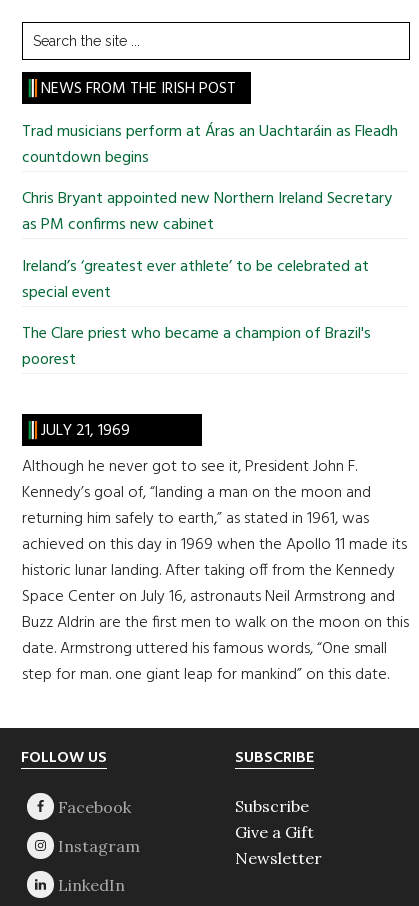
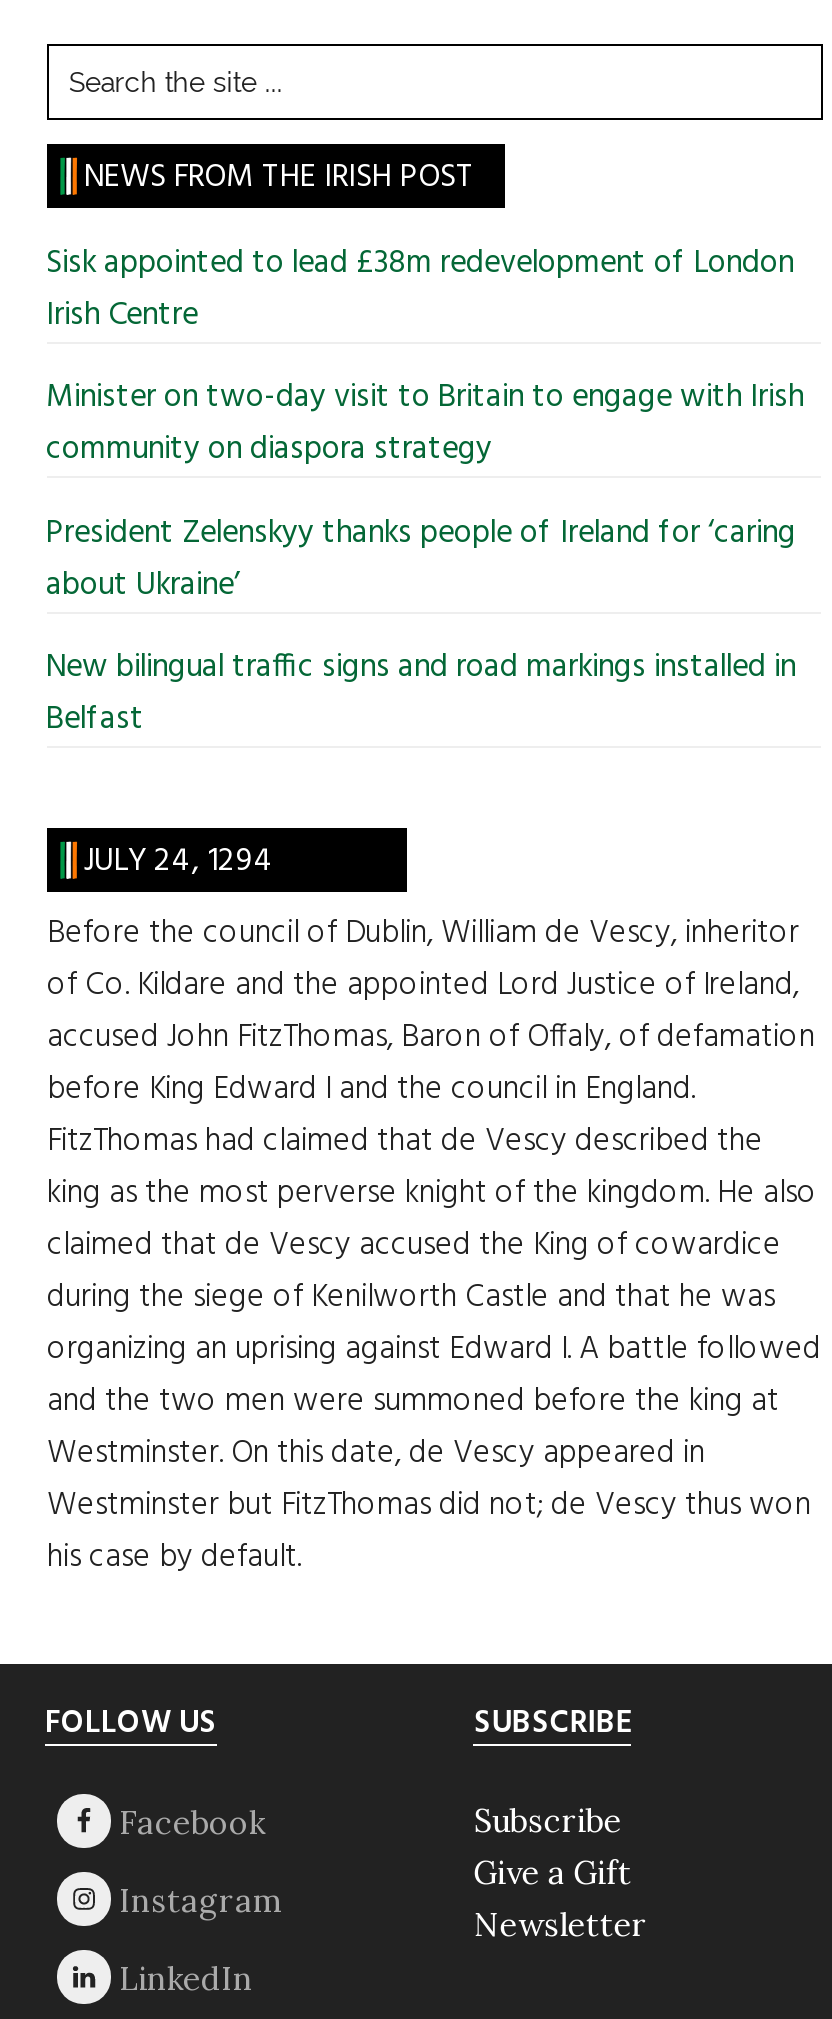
[21,119,397,171] Trad musicians perform at Áras an Uachtaráin as Fleadh | countdown begins -> [46,238,794,342] Sisk appointed to lead £38m redevelopment of London | Irish Centre
[21,186,391,238] Chris Bryant appointed new Northern Ireland Secretary | as PM confirms new cabinet -> [46,373,804,477] Minister on two-day visit to Britain to engage with Irish | community on diaspora strategy
[21,254,368,306] Ireland’s ‘greatest ever athlete’ to be celebrated at | special event -> [46,508,796,612] President Zelenskyy thanks people of Ireland for ‘caring | about Ukraine’
[21,321,370,373] The Clare priest who became a champion of Brazil's | poorest -> [46,643,796,747] New bilingual traffic signs and road markings installed in | Belfast
[22,418,409,688] JULY 21, 1969 | Although he never got to see it, President John F. | Kennedy’s goal of, “landing a man on the moon and | returning him safely to earth,” as stated in 1961, was | achieved on this day in 1969 when the Apollo 11 made its | historic lunar landing. After taking off from the Kennedy | Space Center on July 16, astronauts Neil Armstrong and | Buzz Aldrin are the first men to walk on the moon on this | date. Armstrong uttered his famous words, “One small | step for man. one giant leap for mankind” on this date. -> [47,837,821,1585] JULY 24, 1294 | Before the council of Dublin, William de Vescy, inheritor | of Co. Kildare and the appointed Lord Justice of Ireland, | accused John FitzThomas, Baron of Offaly, of defamation | before King Edward I and the council in England. | FitzThomas had claimed that de Vescy described the | king as the most perverse knight of the kingdom. He also | claimed that de Vescy accused the King of cowardice | during the siege of Kenilworth Castle and that he was | organizing an uprising against Edward I. A battle followed | and the two men were summoned before the king at | Westminster. On this date, de Vescy appeared in | Westminster but FitzThomas did not; de Vescy thus won | his case by default.

